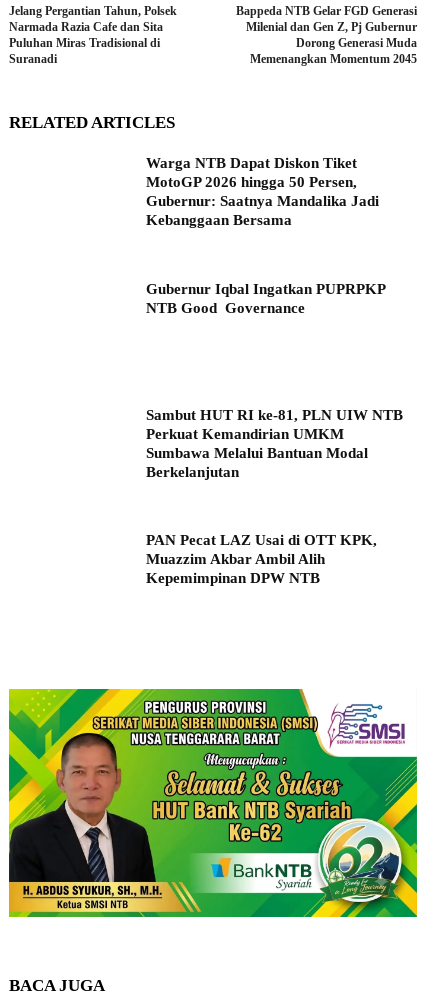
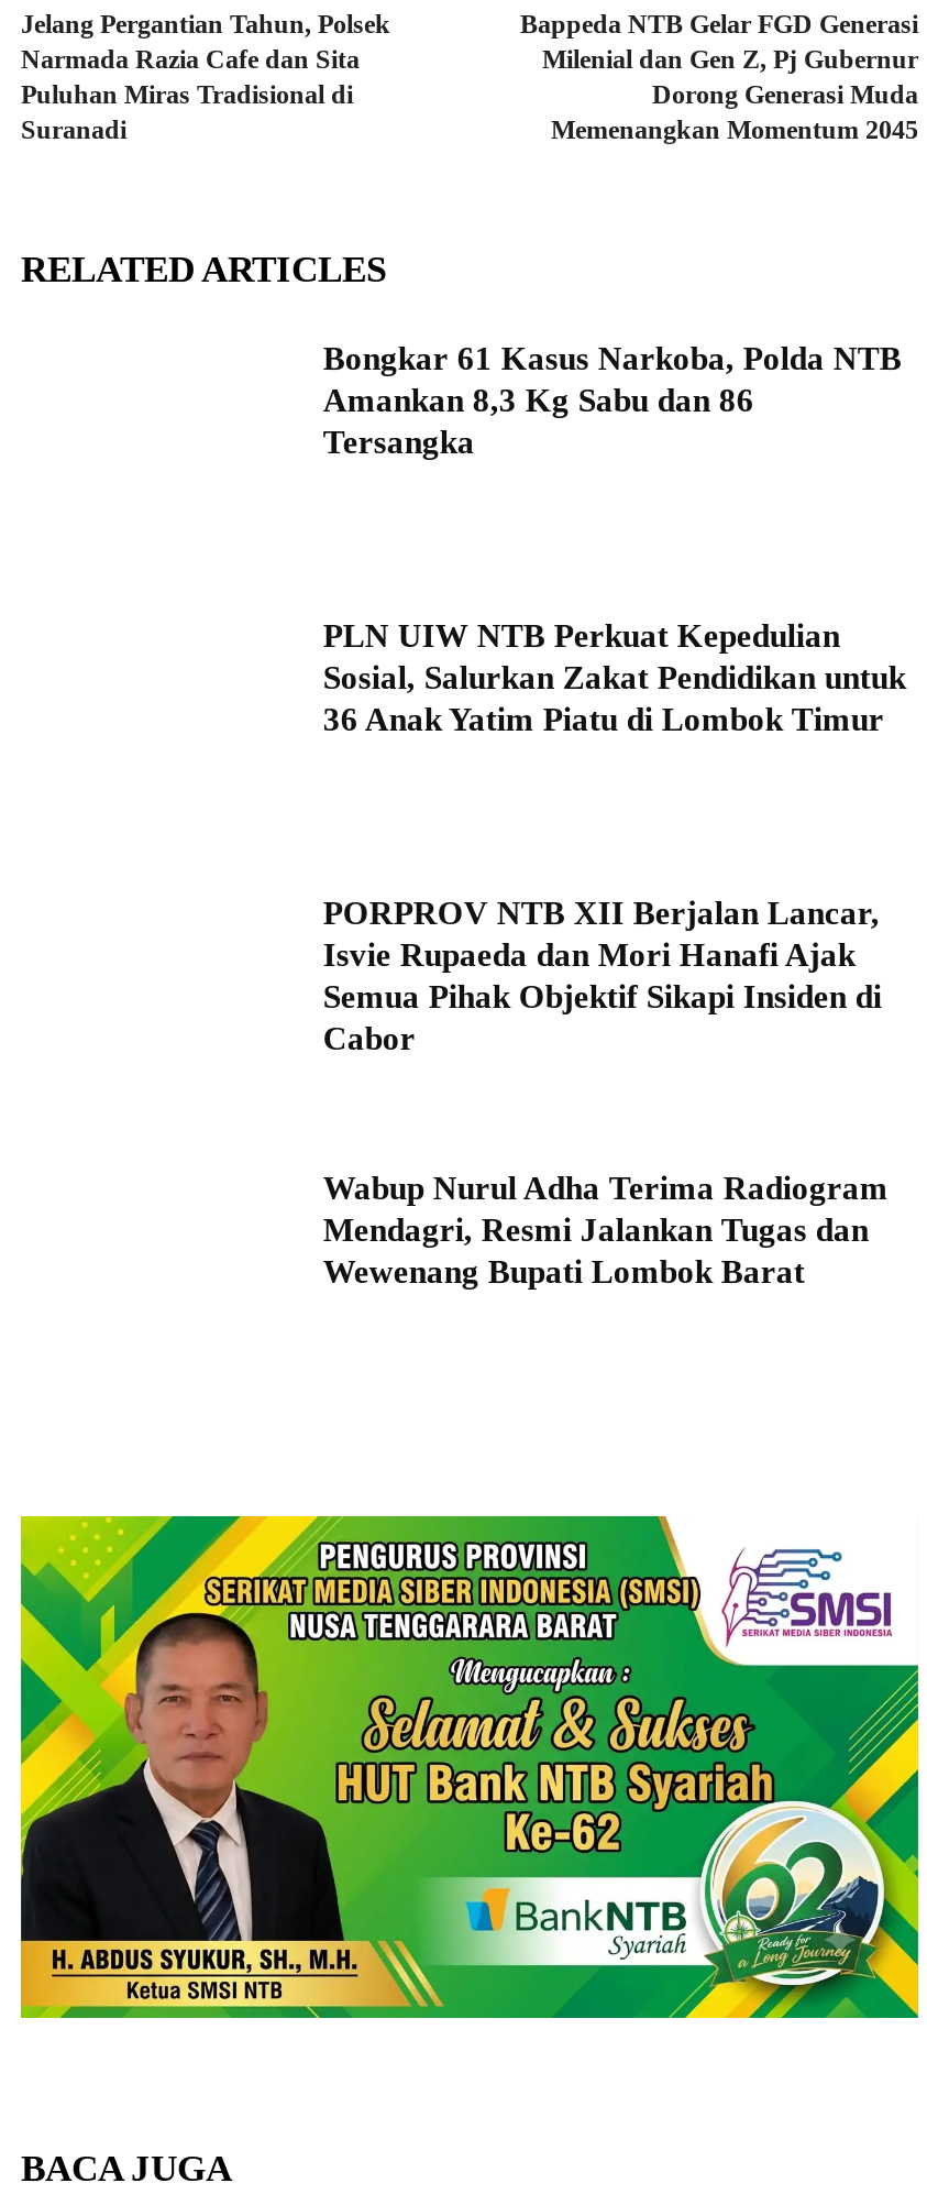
[146,155,379,228] Warga NTB Dapat Diskon Tiket | MotoGP 2026 hingga 50 Persen, | Gubernur: Saatnya Mandalika Jadi | Kebanggaan Bersama -> [323,342,901,461] Bongkar 61 Kasus Narkoba, Polda NTB | Amankan 8,3 Kg Sabu dan 86 | Tersangka
[146,281,386,316] Gubernur Iqbal Ingatkan PUPRPKP | NTB Good Governance -> [323,619,906,737] PLN UIW NTB Perkuat Kepedulian | Sosial, Salurkan Zakat Pendidikan untuk | 36 Anak Yatim Piatu di Lombok Timur
[146,407,403,480] Sambut HUT RI ke-81, PLN UIW NTB | Perkuat Kemandirian UMKM | Sumbawa Melalui Bantuan Modal | Berkelanjutan -> [323,895,882,1056] PORPROV NTB XII Berjalan Lancar, | Isvie Rupaeda dan Mori Hanafi Ajak | Semua Pihak Objektif Sikapi Insiden di | Cabor
[146,532,377,586] PAN Pecat LAZ Usai di OTT KPK, | Muazzim Akbar Ambil Alih | Kepemimpinan DPW NTB -> [323,1172,888,1291] Wabup Nurul Adha Terima Radiogram | Mendagri, Resmi Jalankan Tugas dan | Wewenang Bupati Lombok Barat

